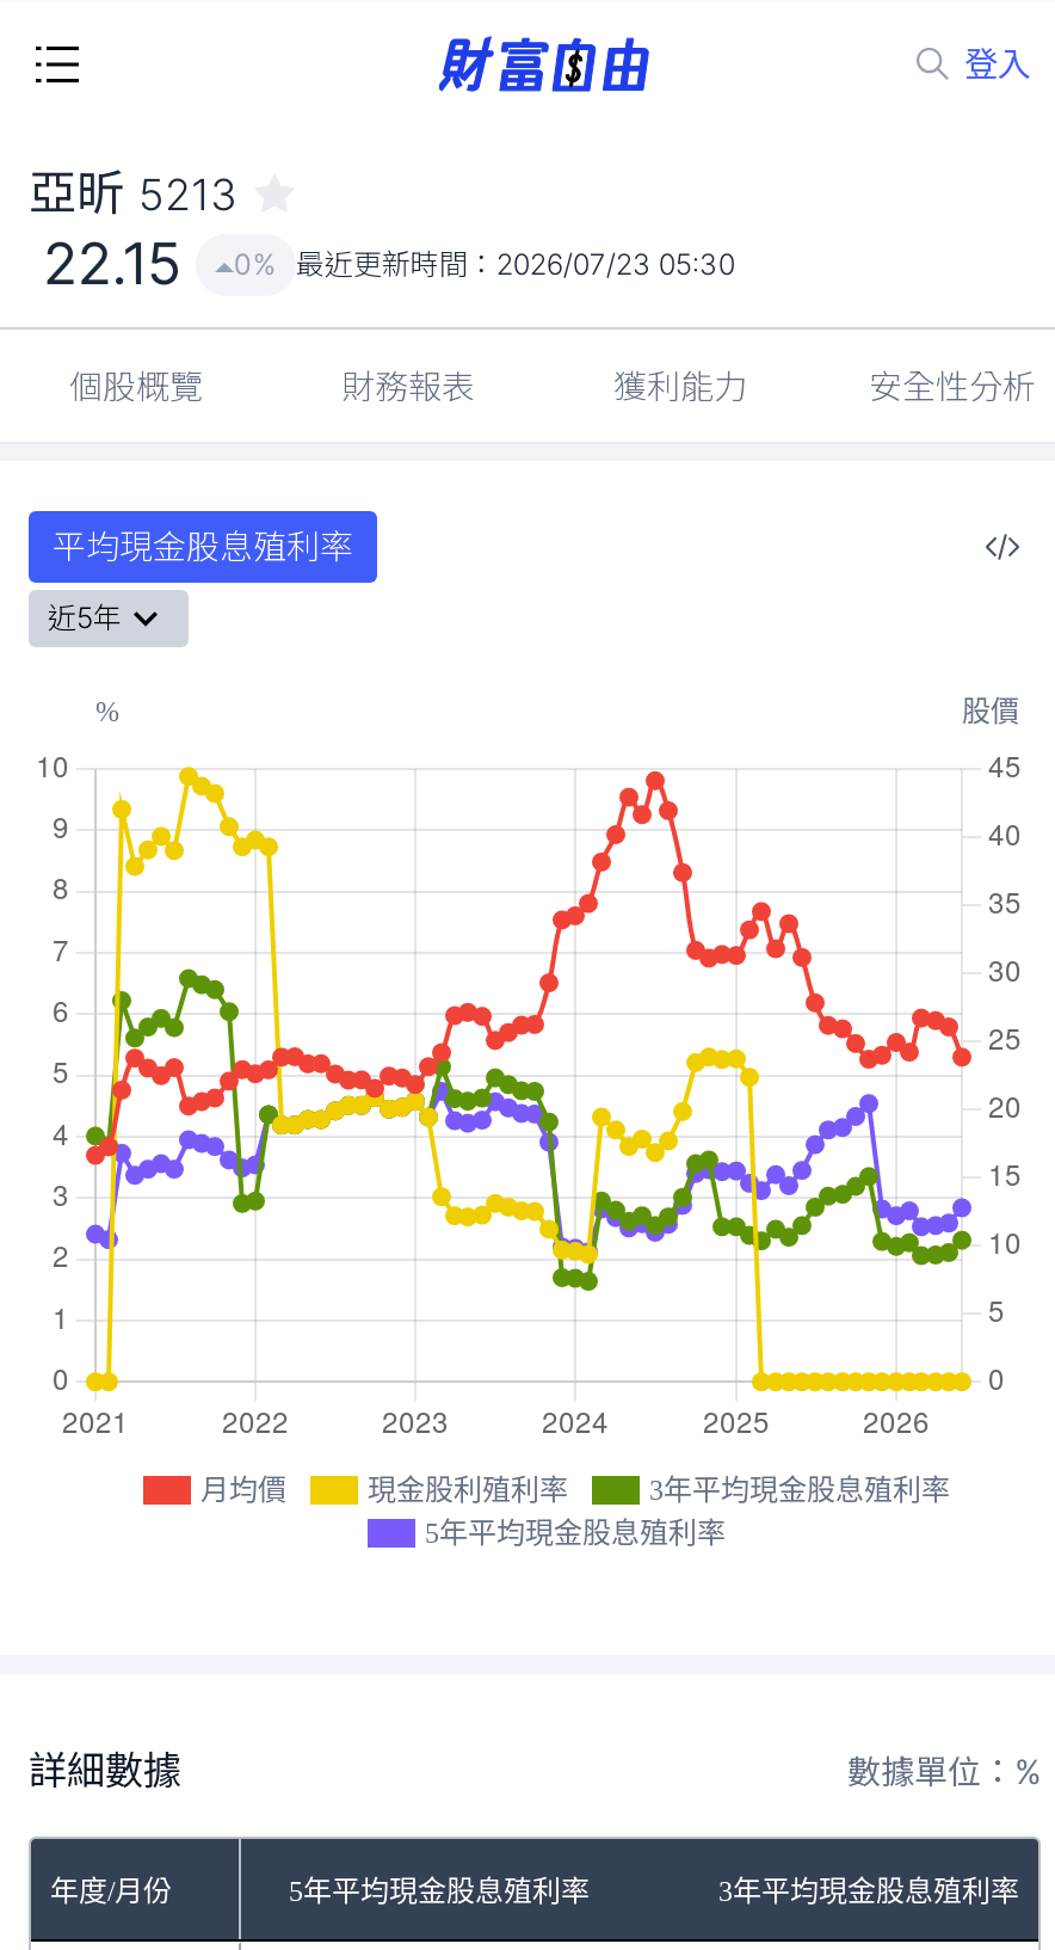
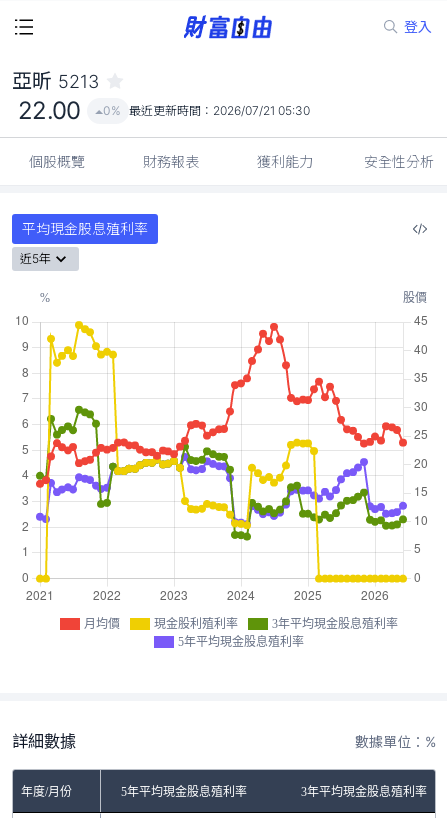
[43,229,181,299] 22.15 -> [18,96,81,125] 22.00
[233,246,735,282] 0% 最近更新時間：2026/07/23 05:30 -> [103,103,310,118] 0% 最近更新時間：2026/07/21 05:30

